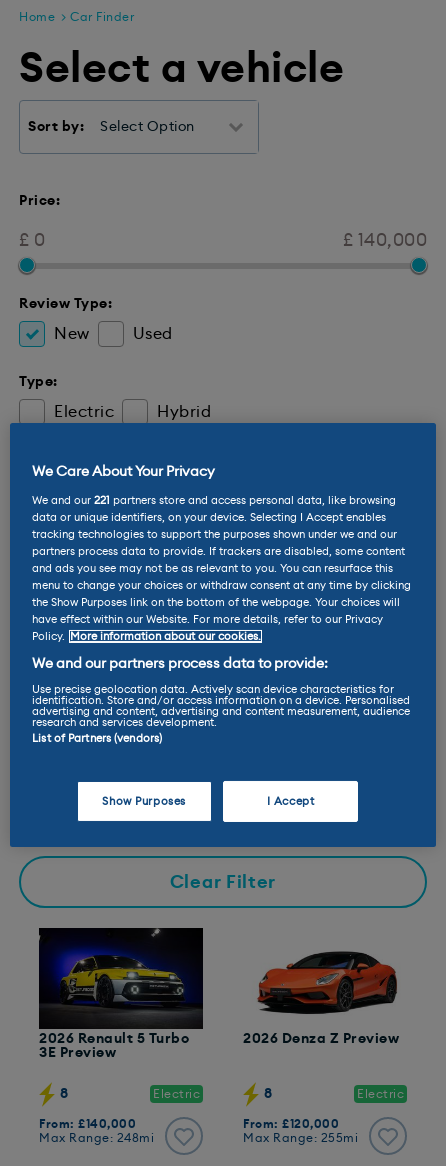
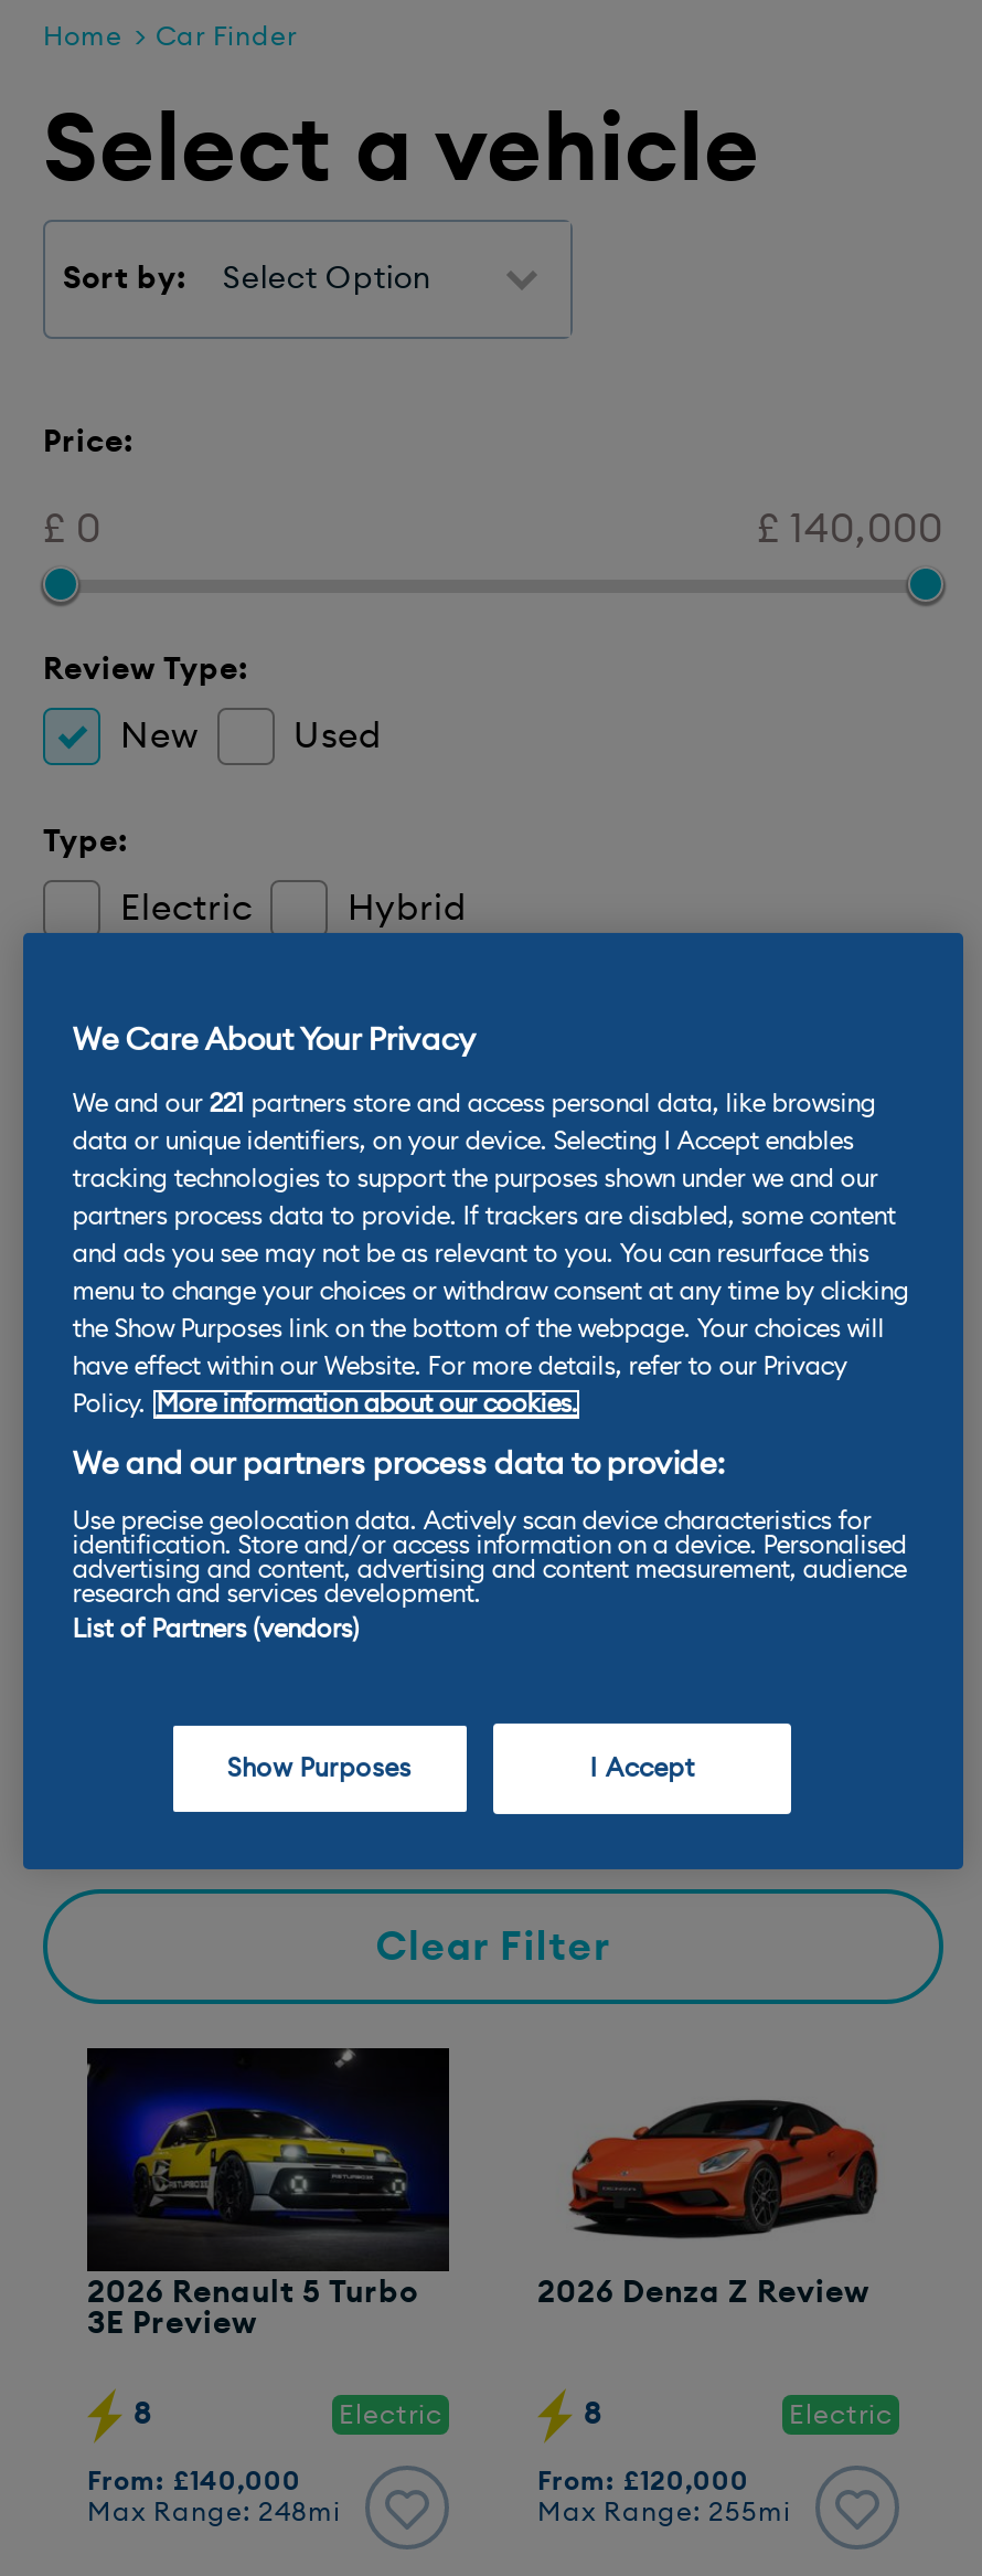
[243,1032,399,1046] 2026 Denza Z Preview -> [537,2278,869,2309] 2026 Denza Z Review

